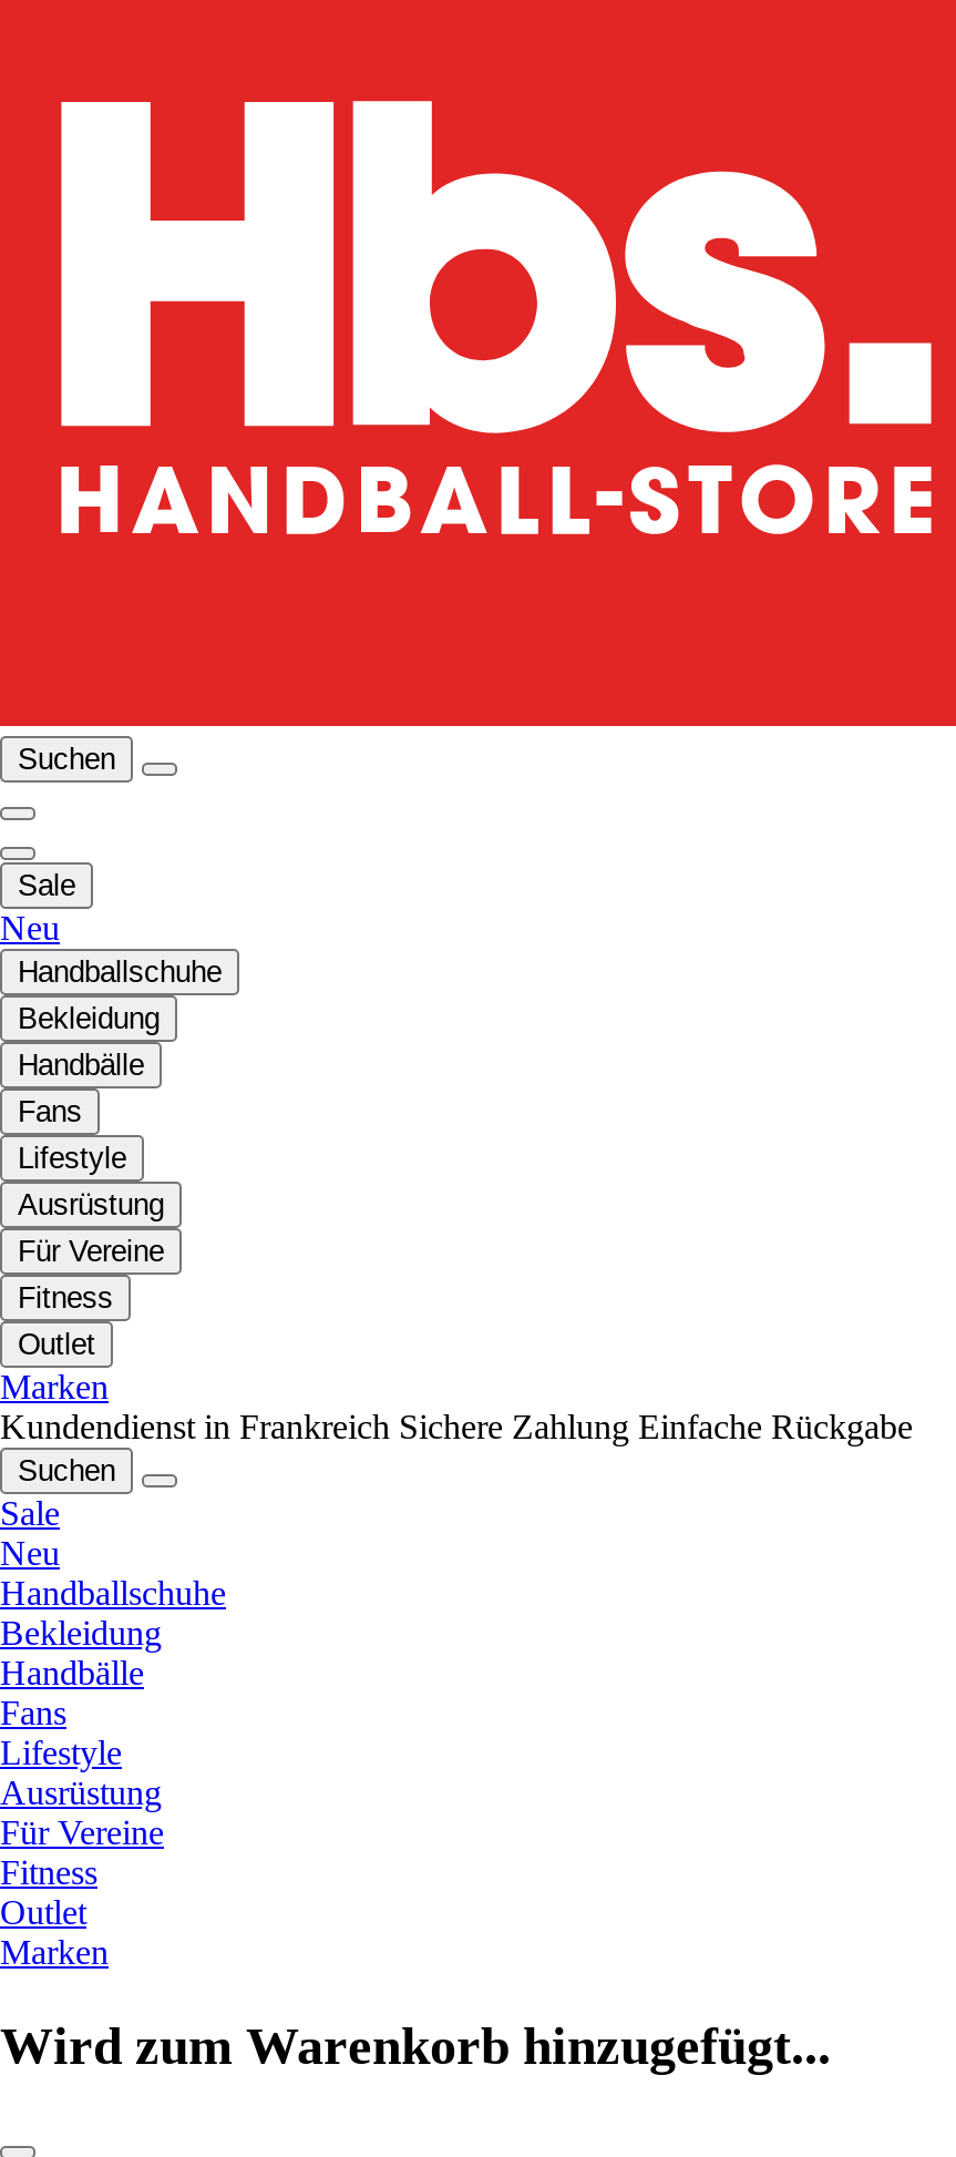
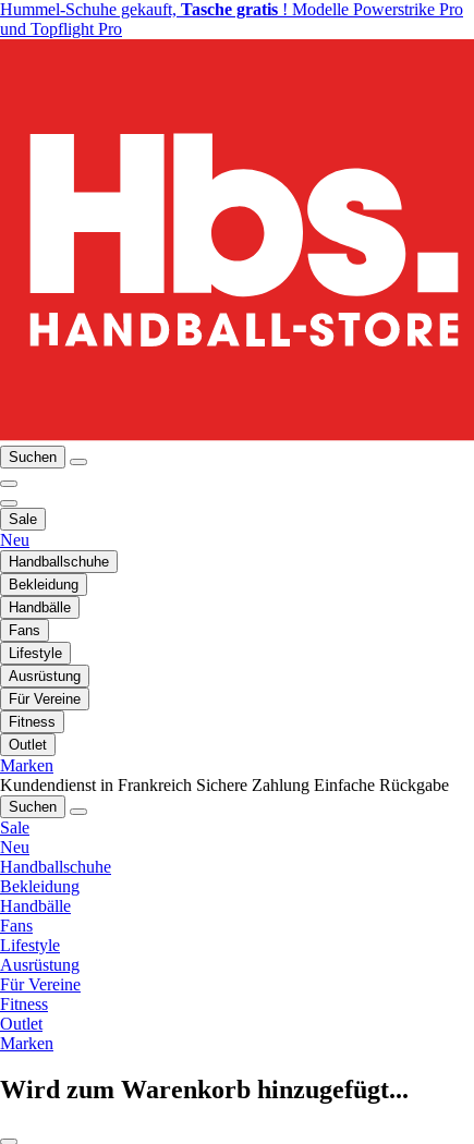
none -> [0,0,463,38] Hummel-Schuhe gekauft, Tasche gratis! Modelle Powerstrike Pro | und Topflight Pro

